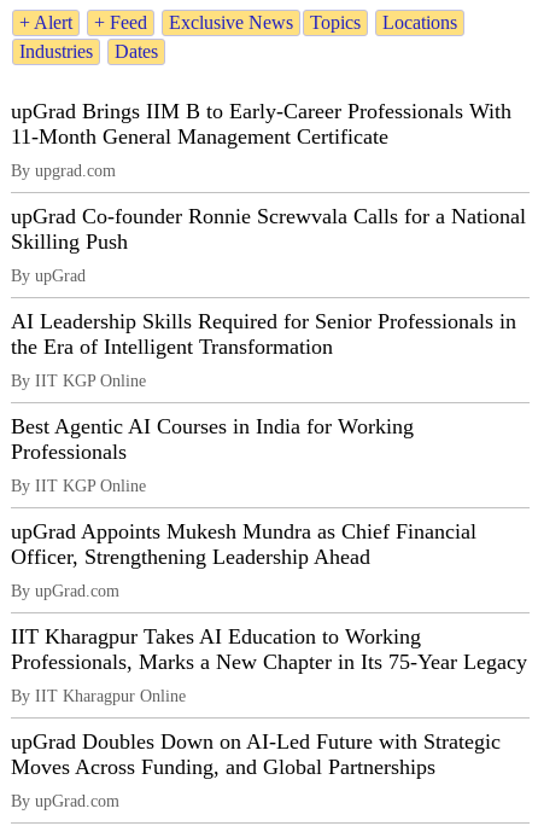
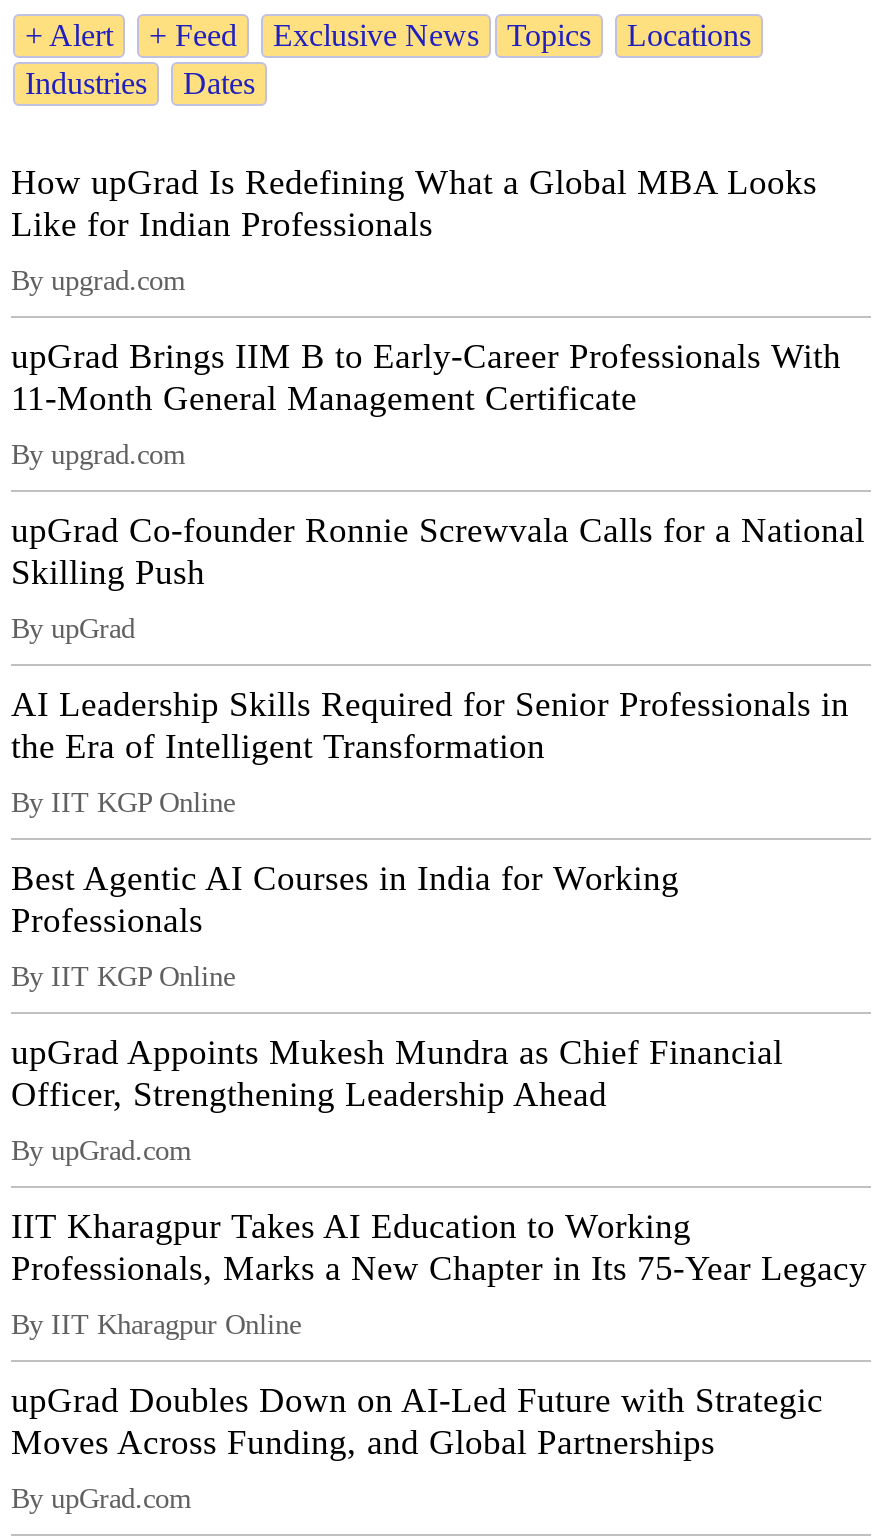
none -> [11,163,817,297] How upGrad Is Redefining What a Global MBA Looks | Like for Indian Professionals | By upgrad.com

